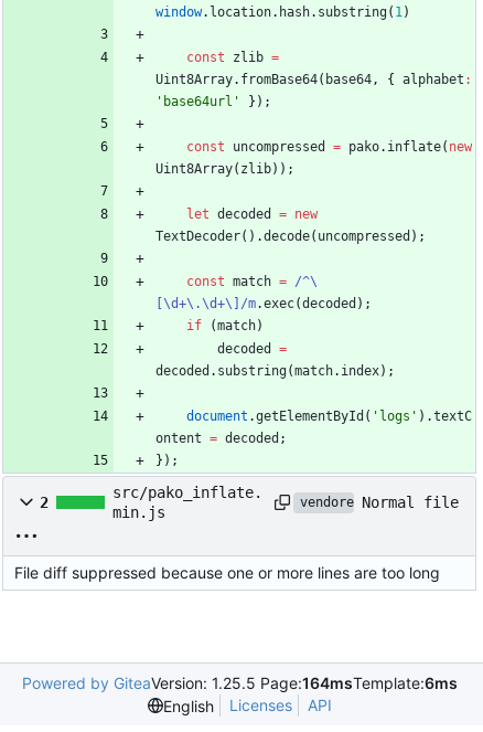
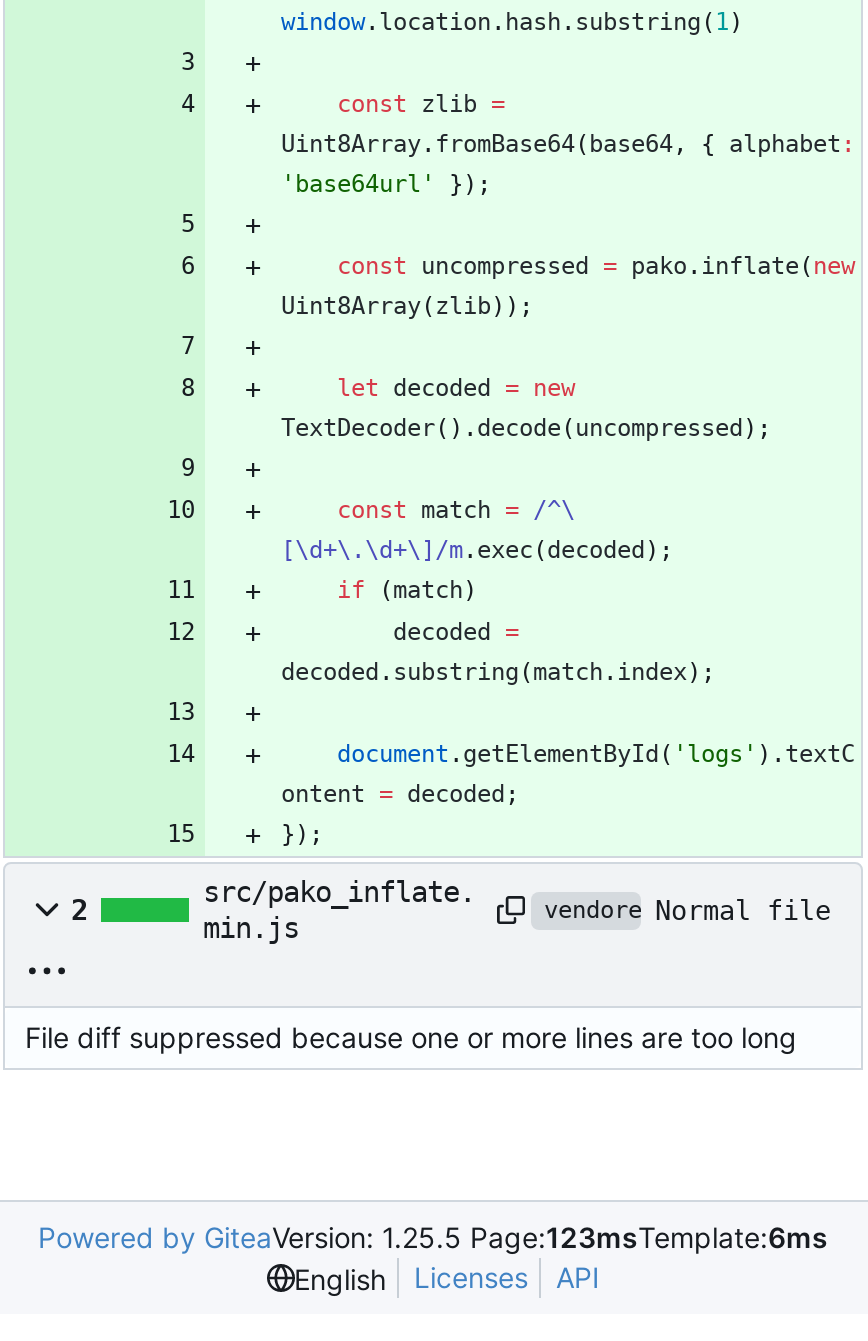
[22,674,457,692] Powered by GiteaVersion: 1.25.5 Page:164msTemplate:6ms -> [38,1220,828,1254] Powered by GiteaVersion: 1.25.5 Page:123msTemplate:6ms

